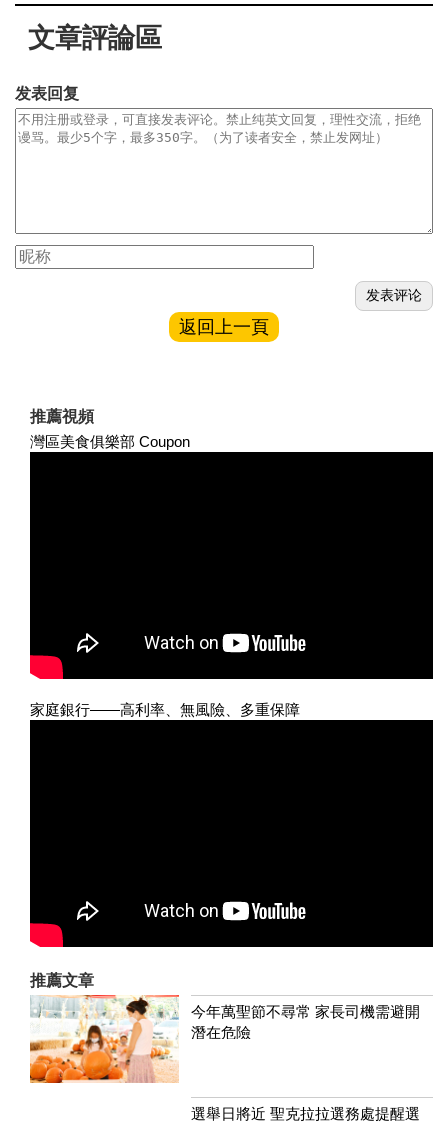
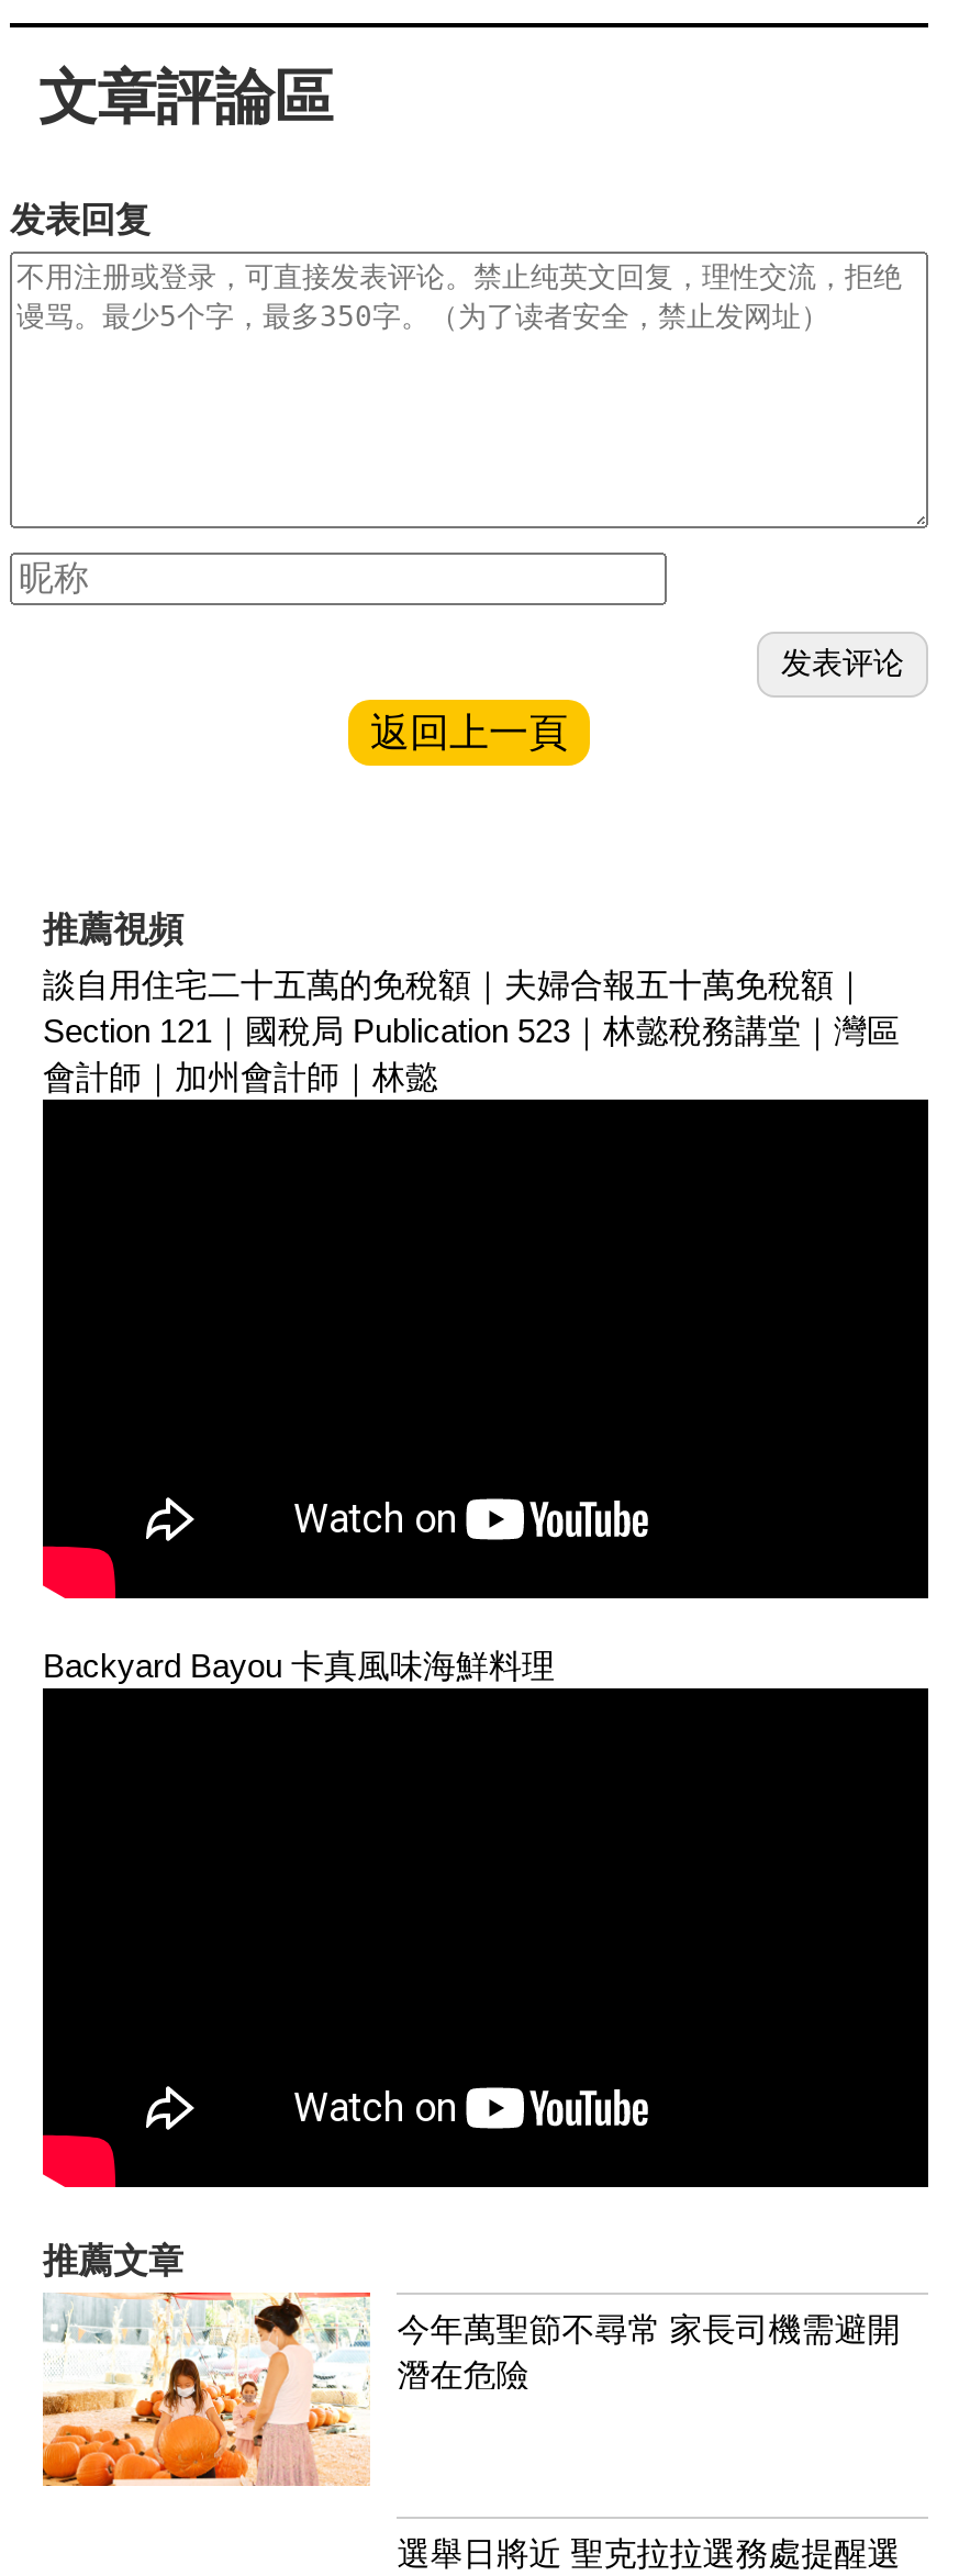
[30,433,190,450] 灣區美食俱樂部 Coupon -> [43,966,900,1096] 談自用住宅二十五萬的免稅額｜夫婦合報五十萬免稅額｜ | Section 121｜國稅局 Publication 523｜林懿稅務講堂｜灣區 | 會計師｜加州會計師｜林懿
[30,701,300,718] 家庭銀行——高利率、無風險、多重保障 -> [43,1647,555,1684] Backyard Bayou 卡真風味海鮮料理

